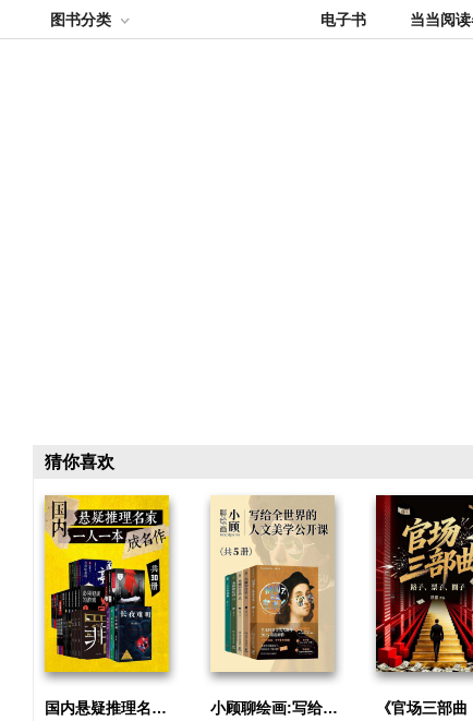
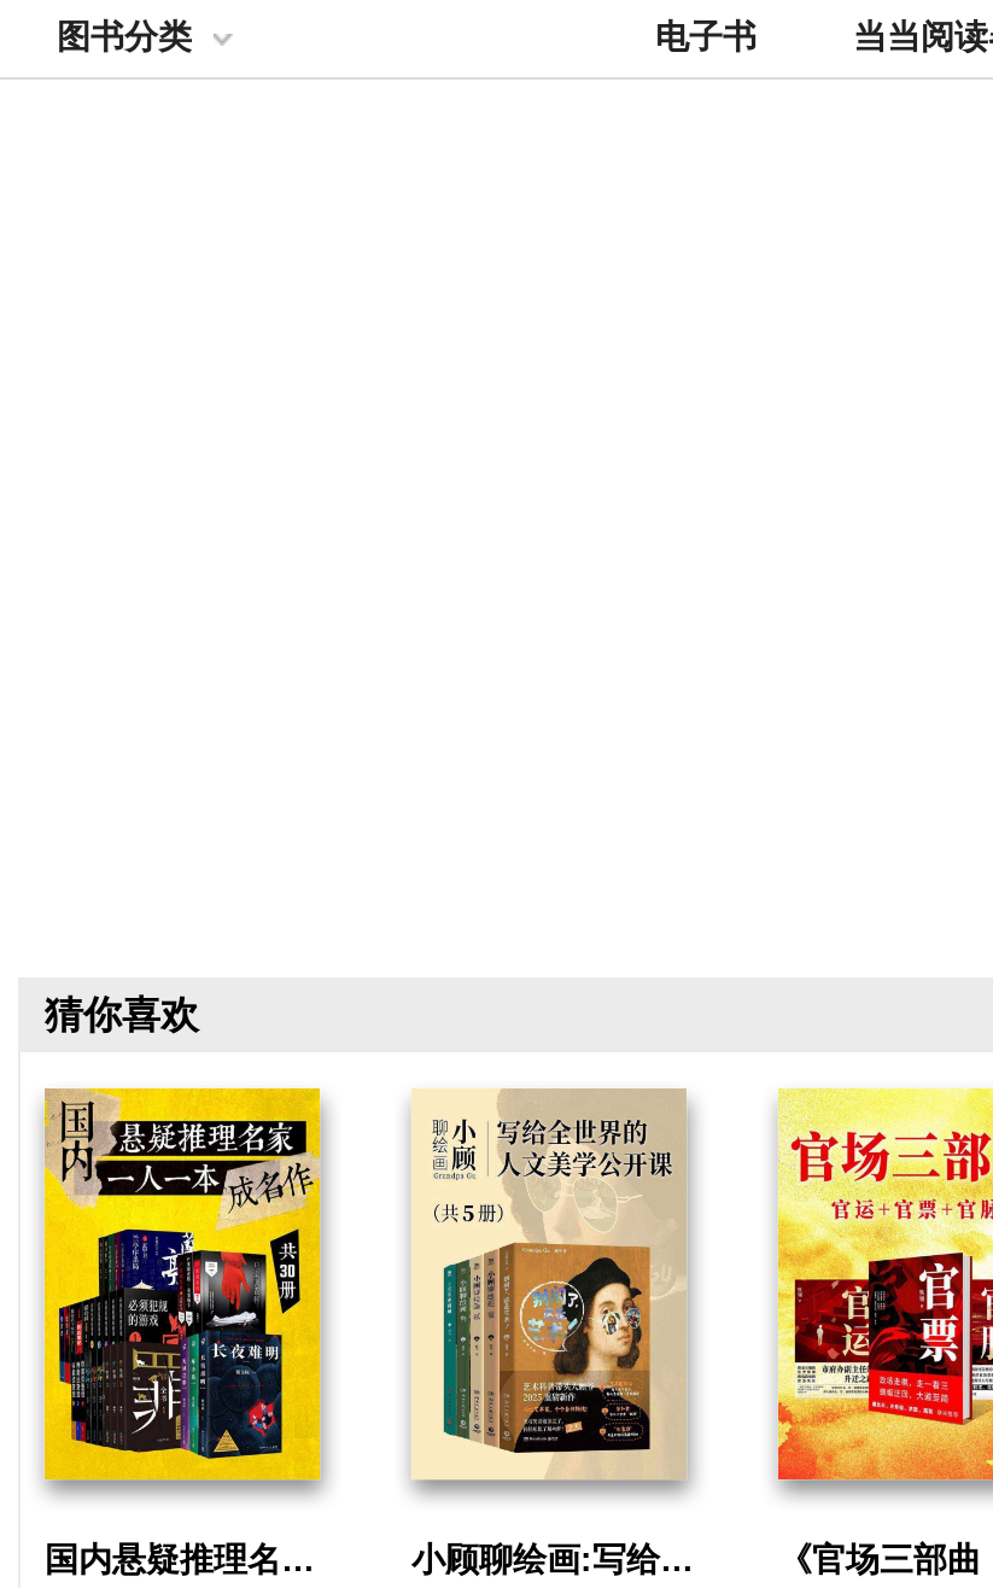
[375,494,470,673] [image] -> [776,1086,986,1482] [image]

